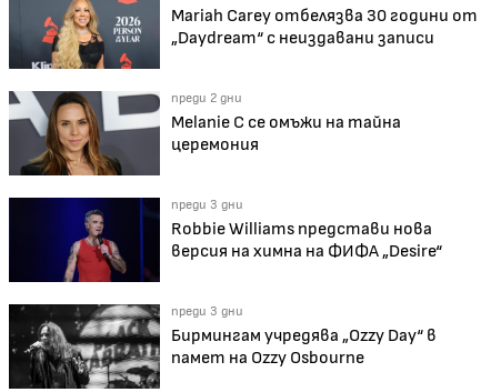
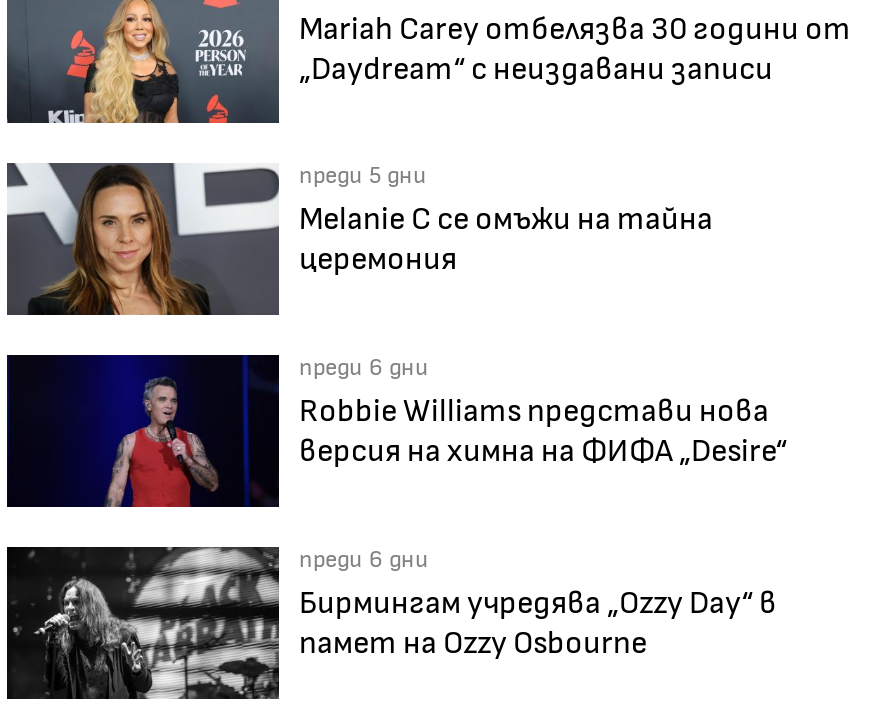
[171,91,242,104] преди 2 дни -> [299,164,427,188] преди 5 дни
[171,197,243,211] преди 3 дни -> [299,356,429,380] преди 6 дни
[171,304,243,317] преди 3 дни -> [299,547,429,571] преди 6 дни

